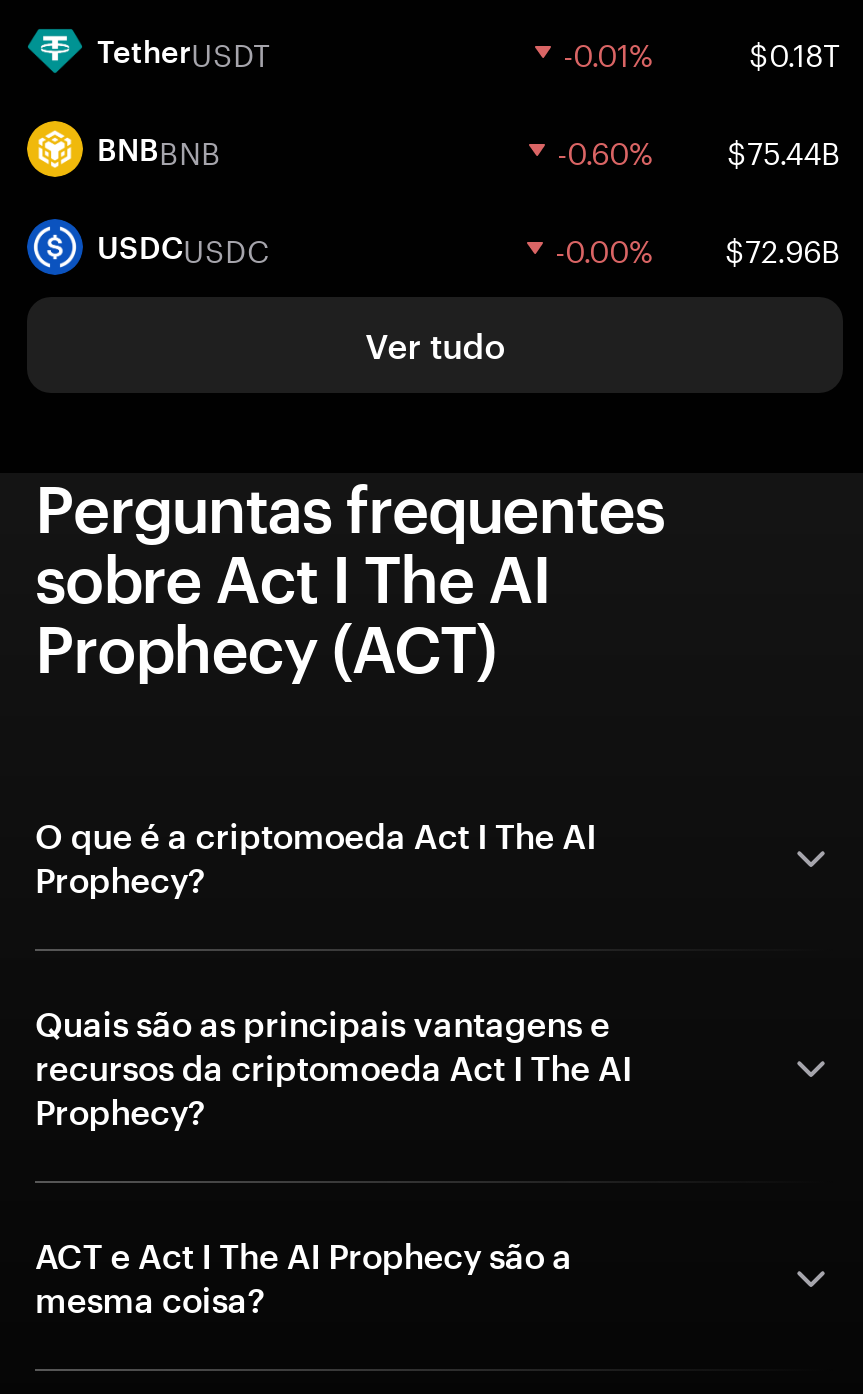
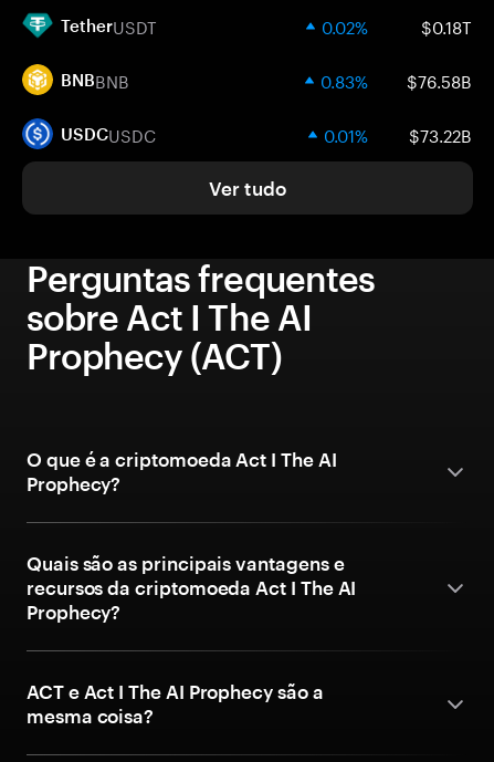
[563,27,841,75] -0.01% $0.18T -> [322,12,472,39] 0.02% $0.18T
[557,125,841,173] -0.60% | $75.44B -> [320,66,472,93] 0.83% | $76.58B
[555,223,841,271] -0.00% | $72.96B -> [324,121,472,147] 0.01% | $73.22B

